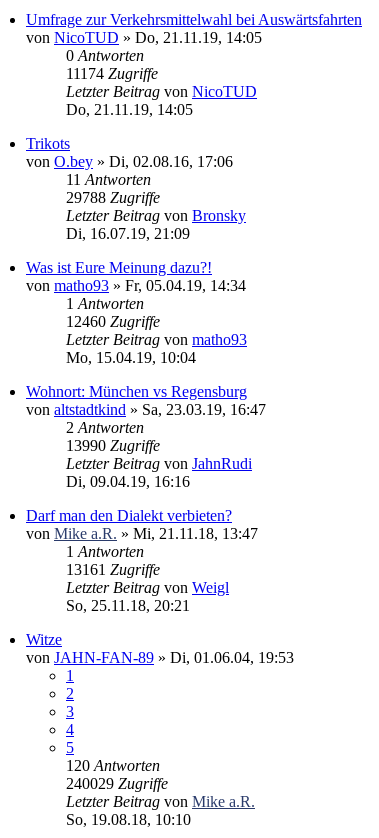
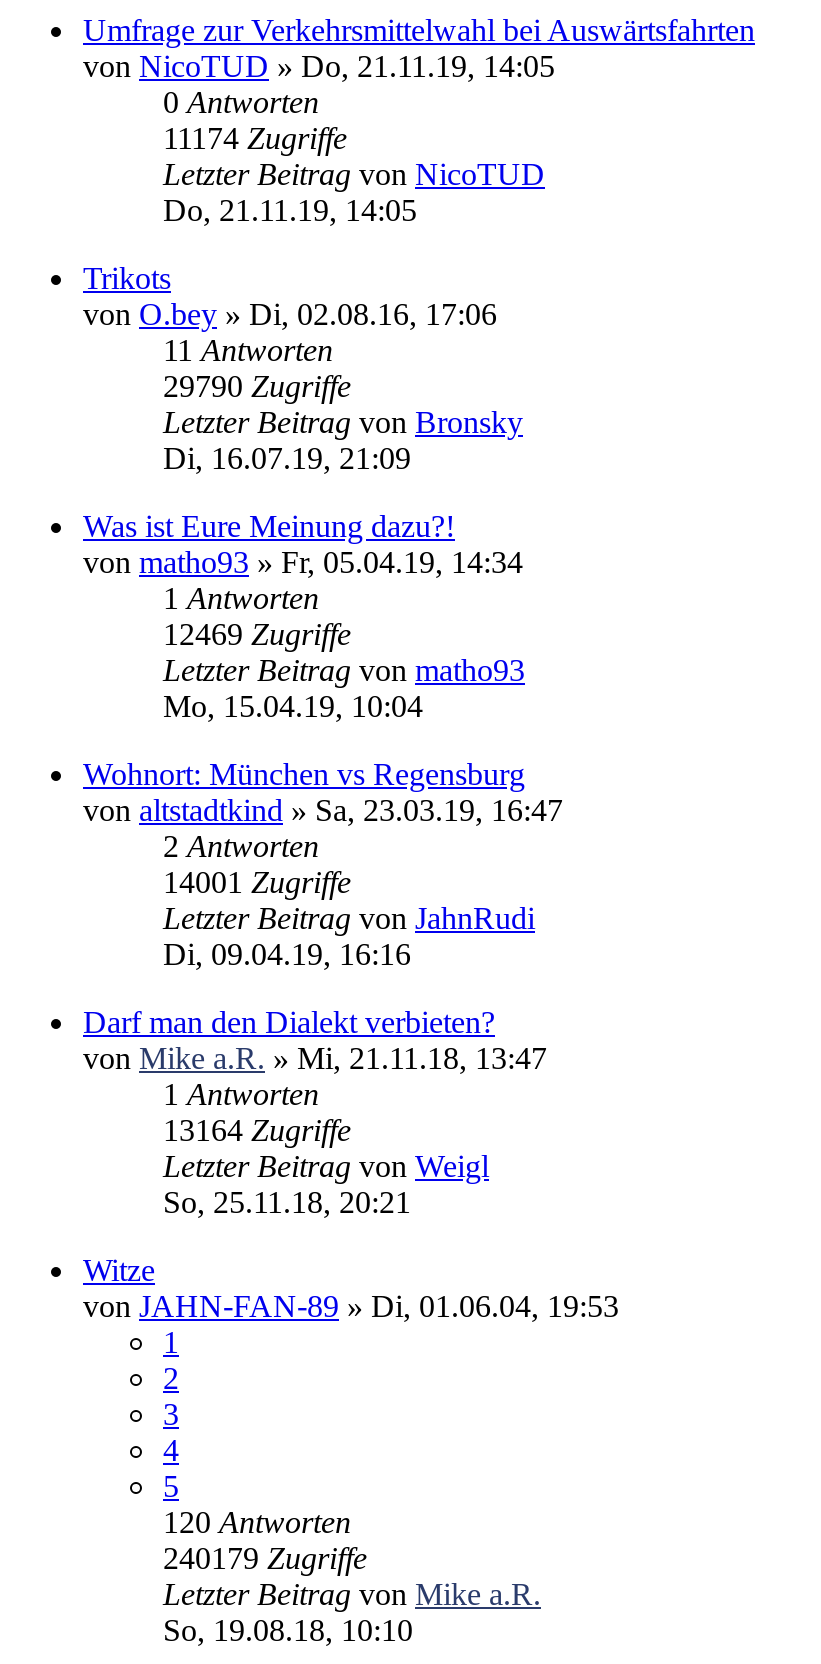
[66,189,160,206] 29788 Zugriffe -> [163,369,351,403] 29790 Zugriffe
[66,313,160,330] 12460 Zugriffe -> [163,617,351,651] 12469 Zugriffe
[66,437,160,454] 13990 Zugriffe -> [163,865,351,899] 14001 Zugriffe
[66,561,160,578] 13161 Zugriffe -> [163,1113,351,1147] 13164 Zugriffe
[66,775,168,792] 240029 Zugriffe -> [163,1541,367,1575] 240179 Zugriffe

